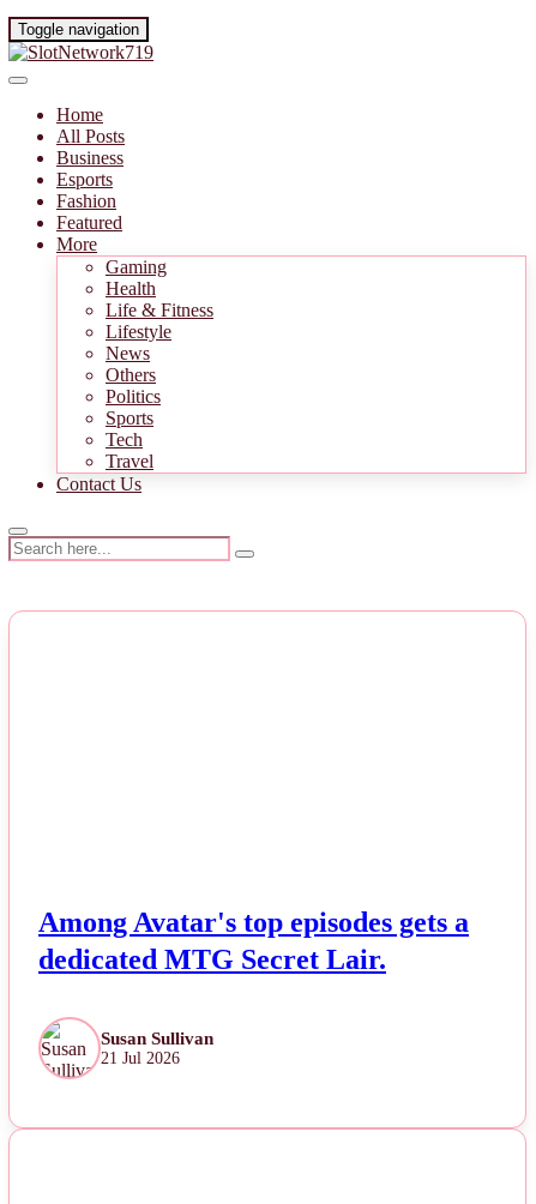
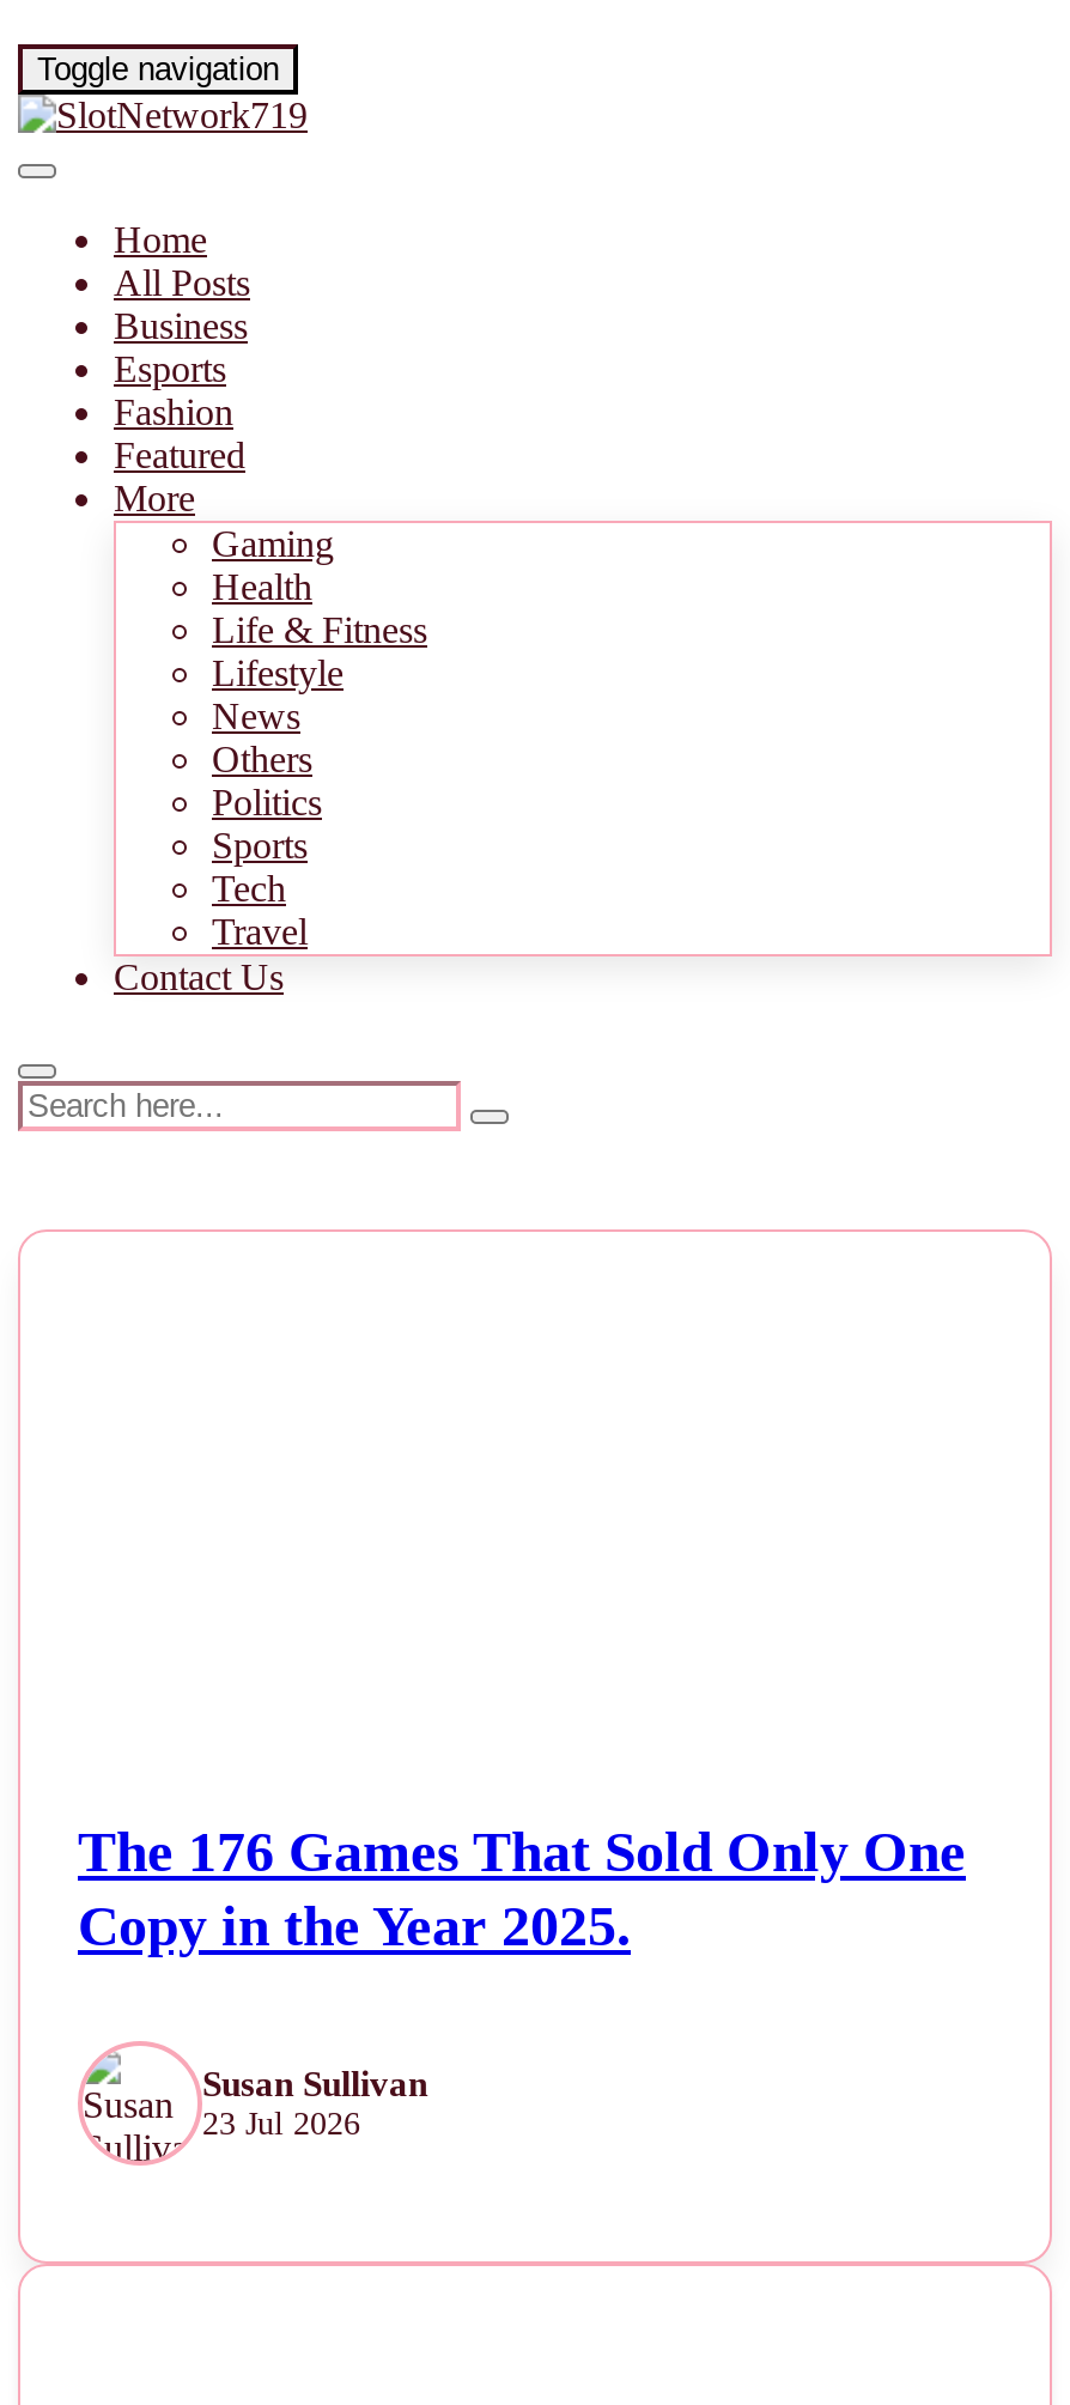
[38,906,469,975] Among Avatar's top episodes gets a | dedicated MTG Secret Lair. -> [78,1821,966,1957] The 176 Games That Sold Only One | Copy in the Year 2025.
[101,1049,180,1067] 21 Jul 2026 -> [202,2105,360,2141] 23 Jul 2026

